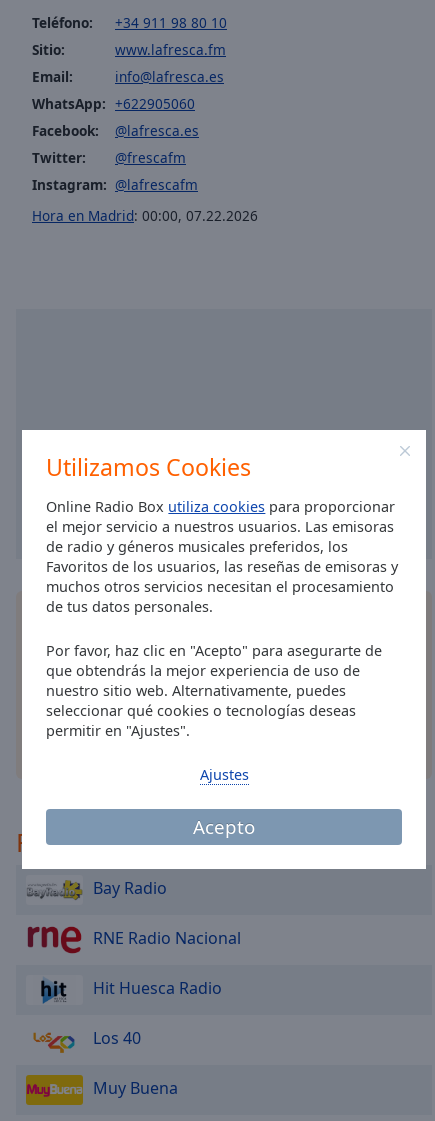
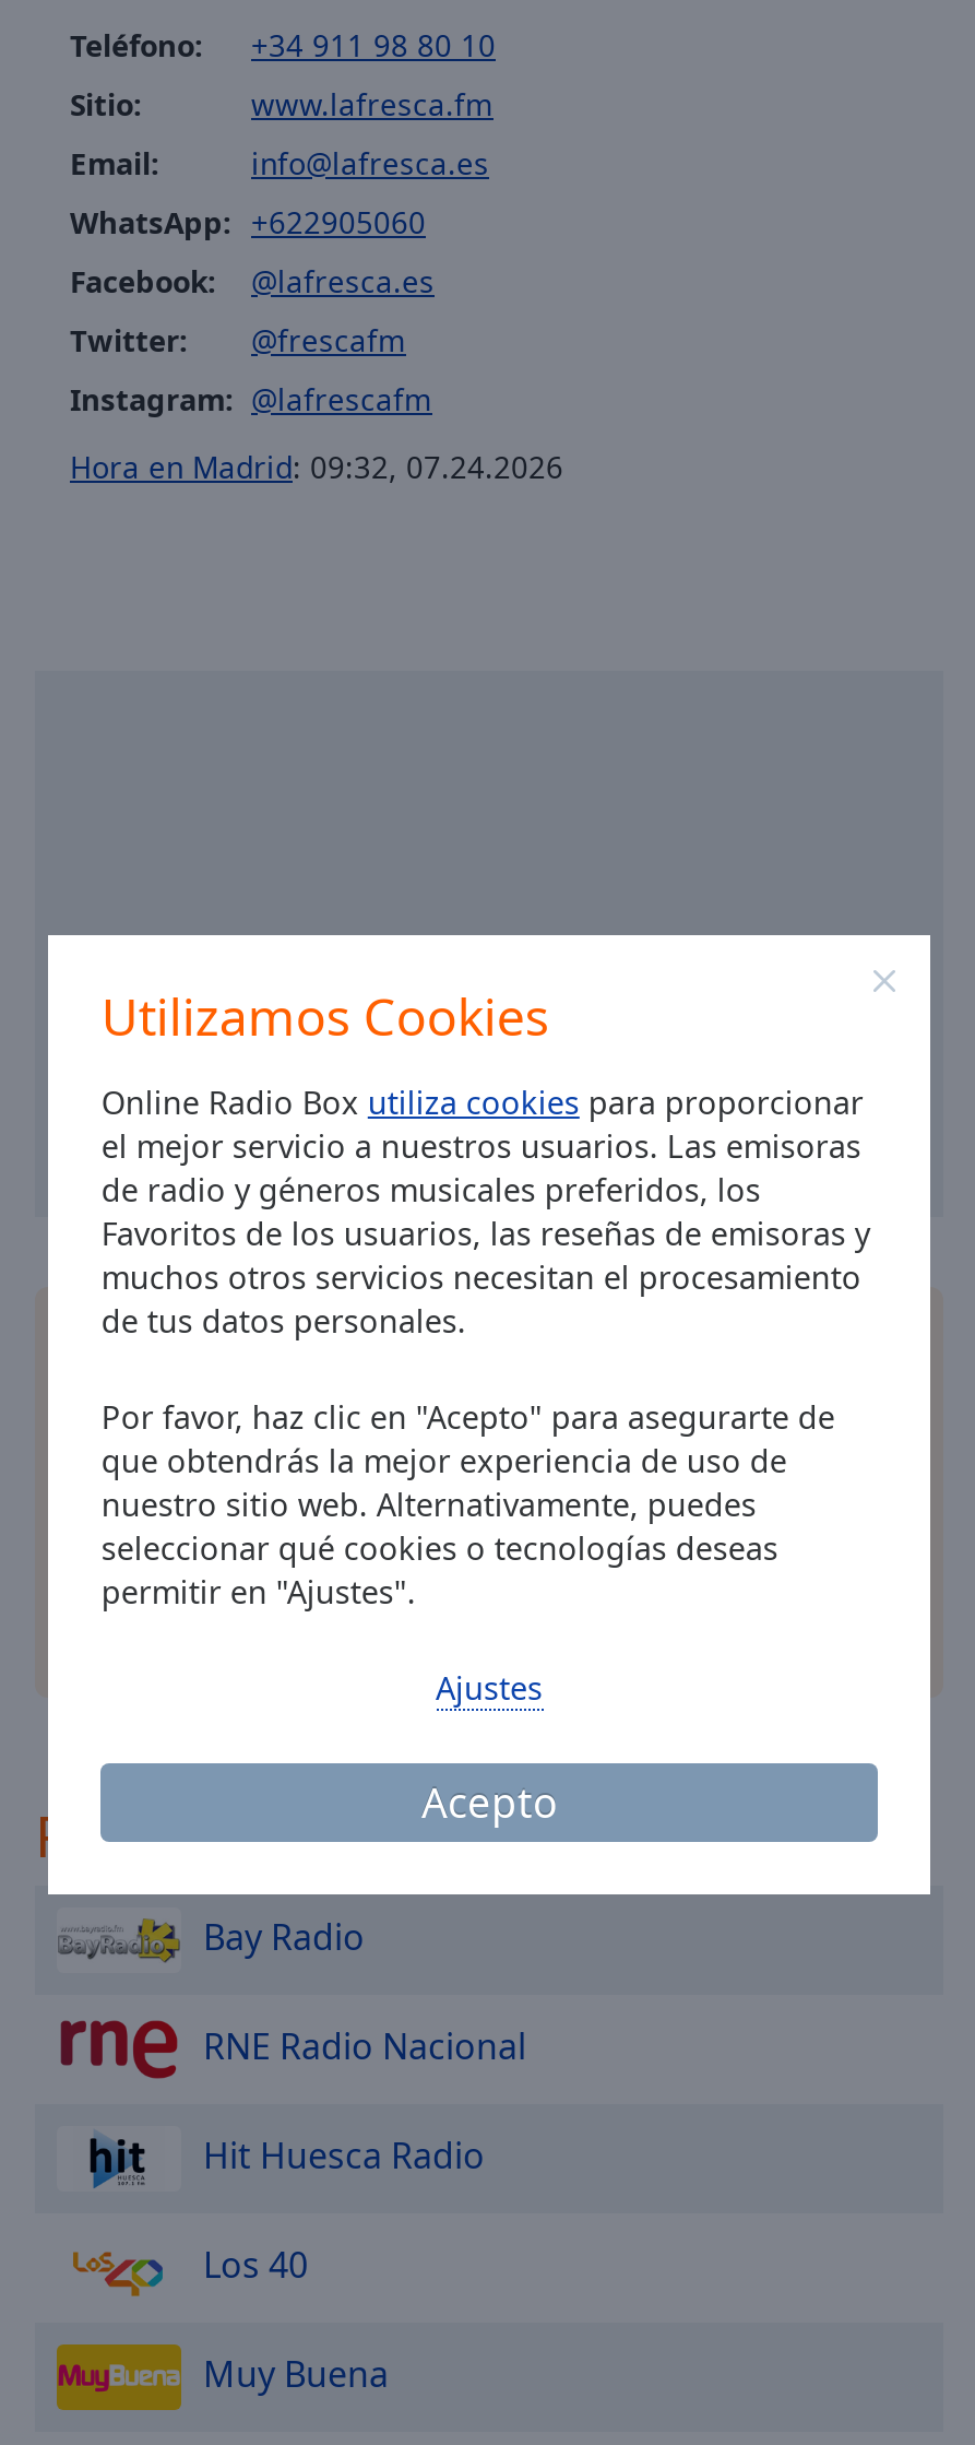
[32,206,258,225] Hora en Madrid: 00:00, 07.22.2026 -> [70,446,563,487] Hora en Madrid: 09:32, 07.24.2026

